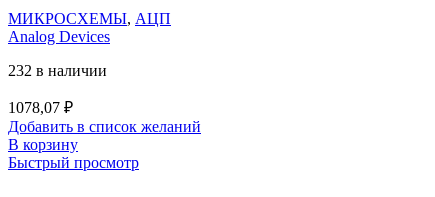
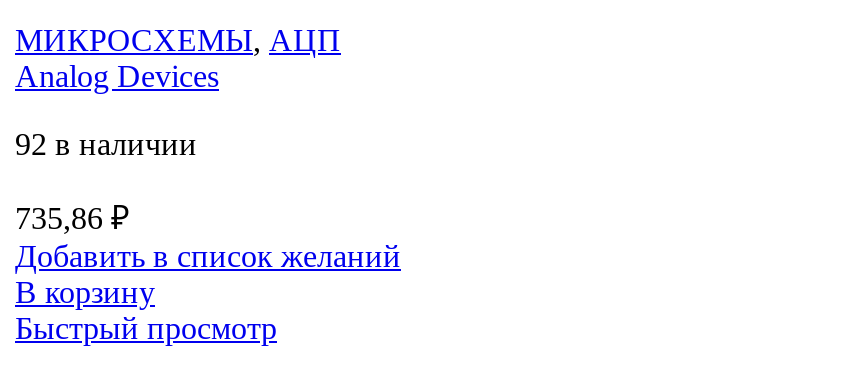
[8,62,107,79] 232 в наличии -> [15,128,197,162] 92 в наличии
[8,99,73,116] 1078,07 ₽ -> [15,202,129,236] 735,86 ₽

